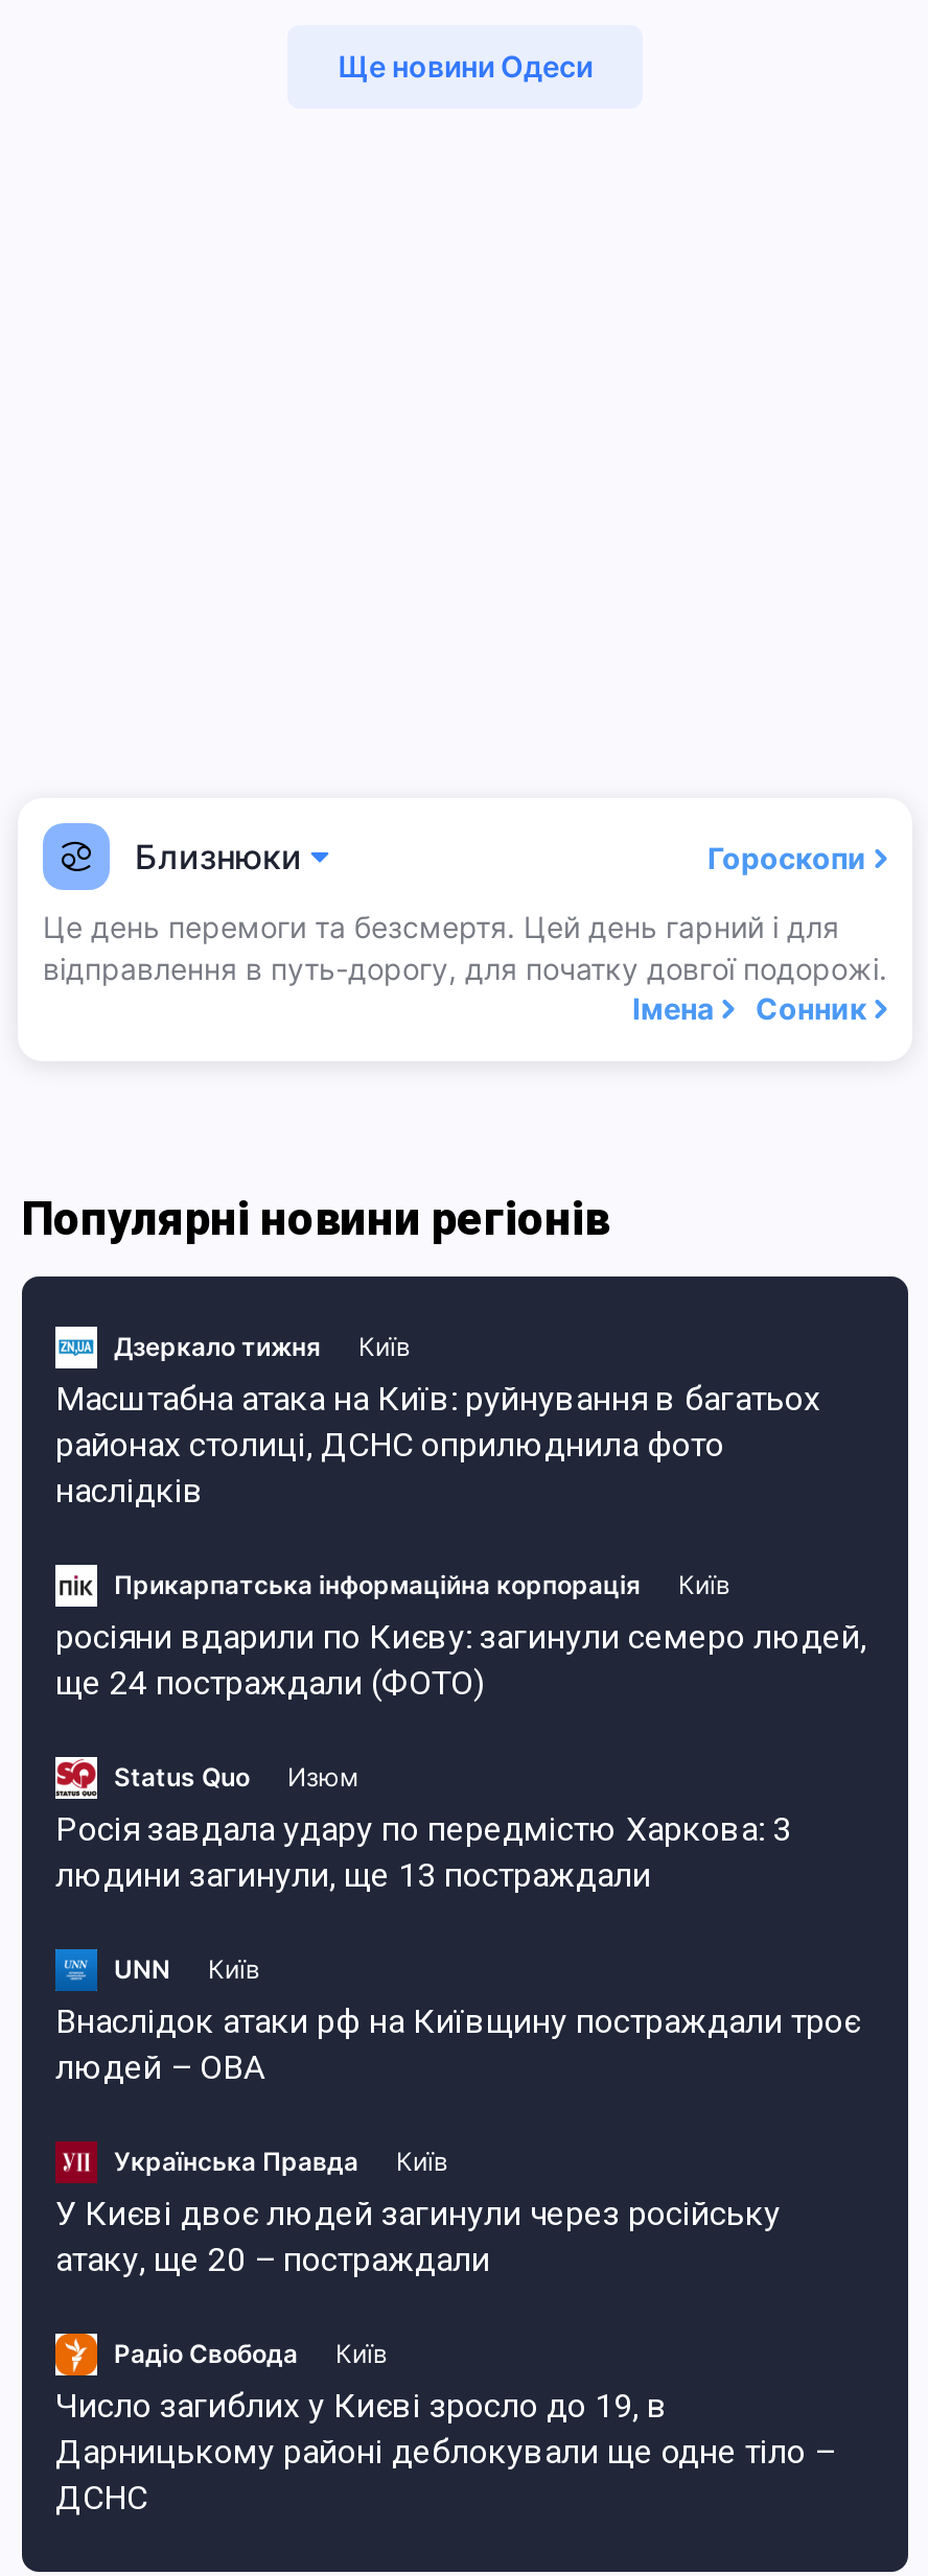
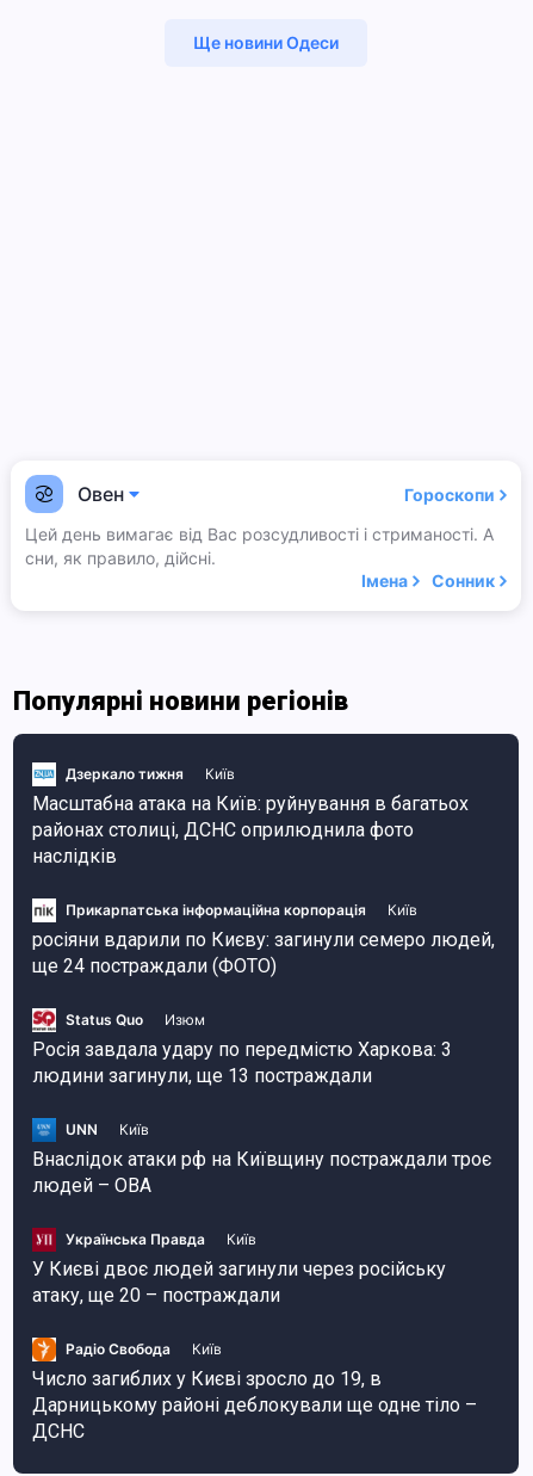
[135,836,302,877] Близнюки -> [78,482,124,506] Овен
[43,909,887,986] Це день перемоги та безсмертя. Цей день гарний і для | відправлення в путь-дорогу, для початку довгої подорожі. -> [25,524,494,568] Цей день вимагає від Вас розсудливості і стриманості. А | сни, як правило, дійсні.

